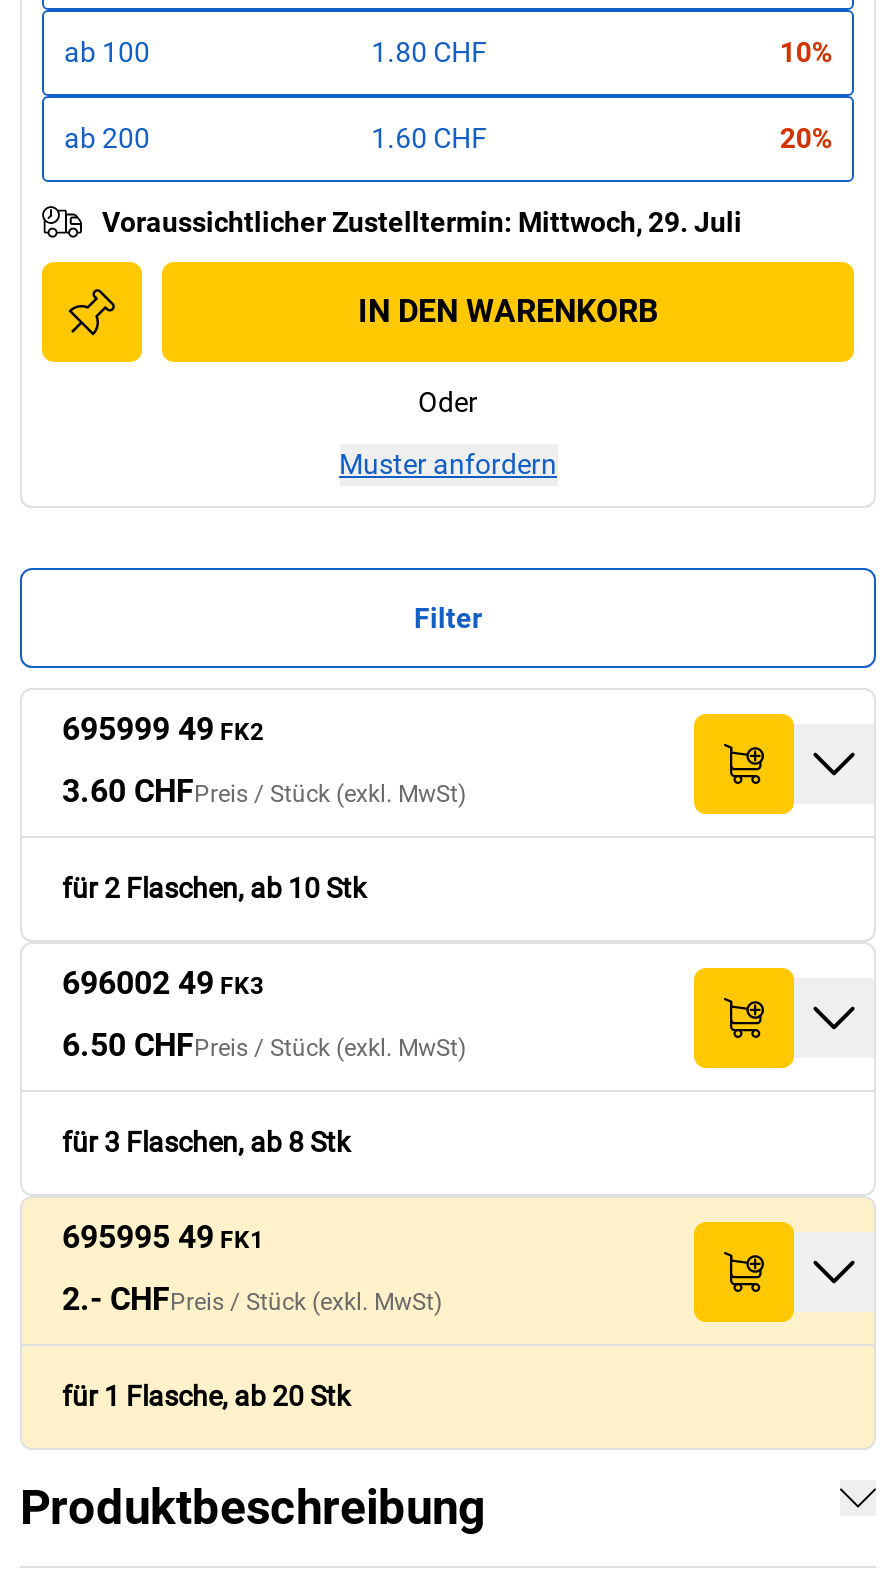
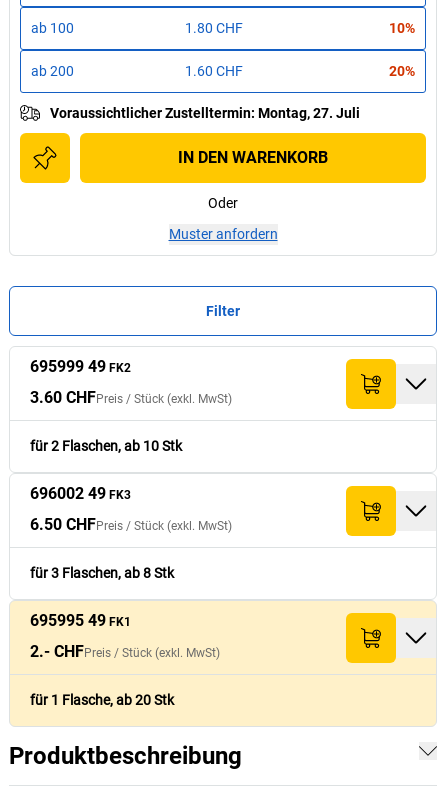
[102,206,742,238] Voraussichtlicher Zustelltermin: Mittwoch, 29. Juli -> [50,105,360,121] Voraussichtlicher Zustelltermin: Montag, 27. Juli

